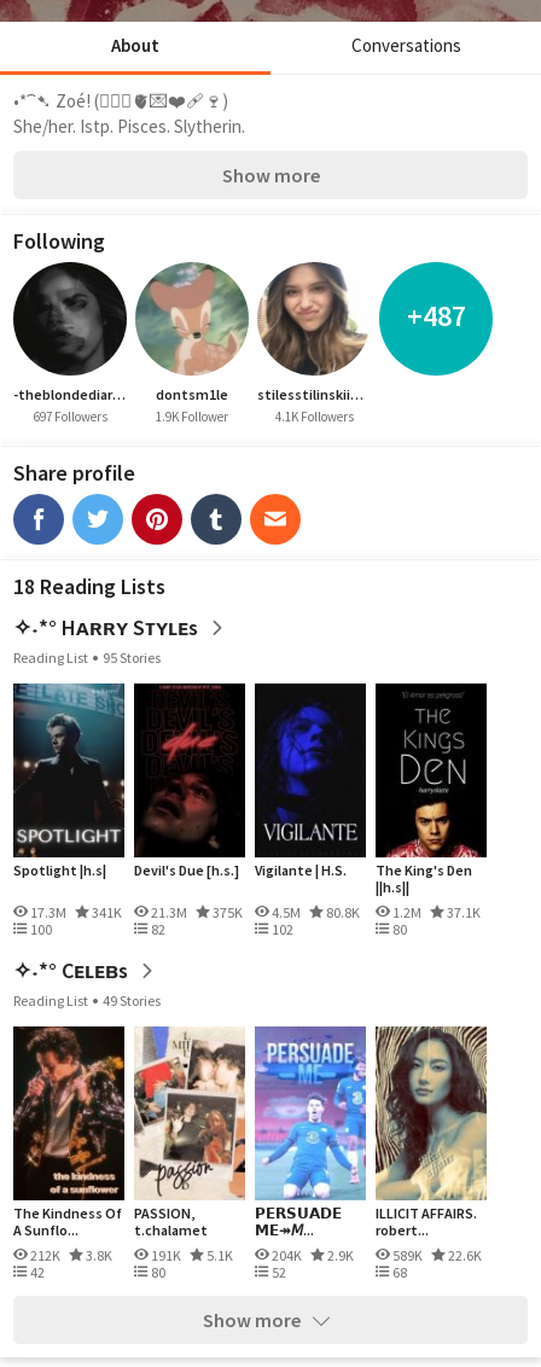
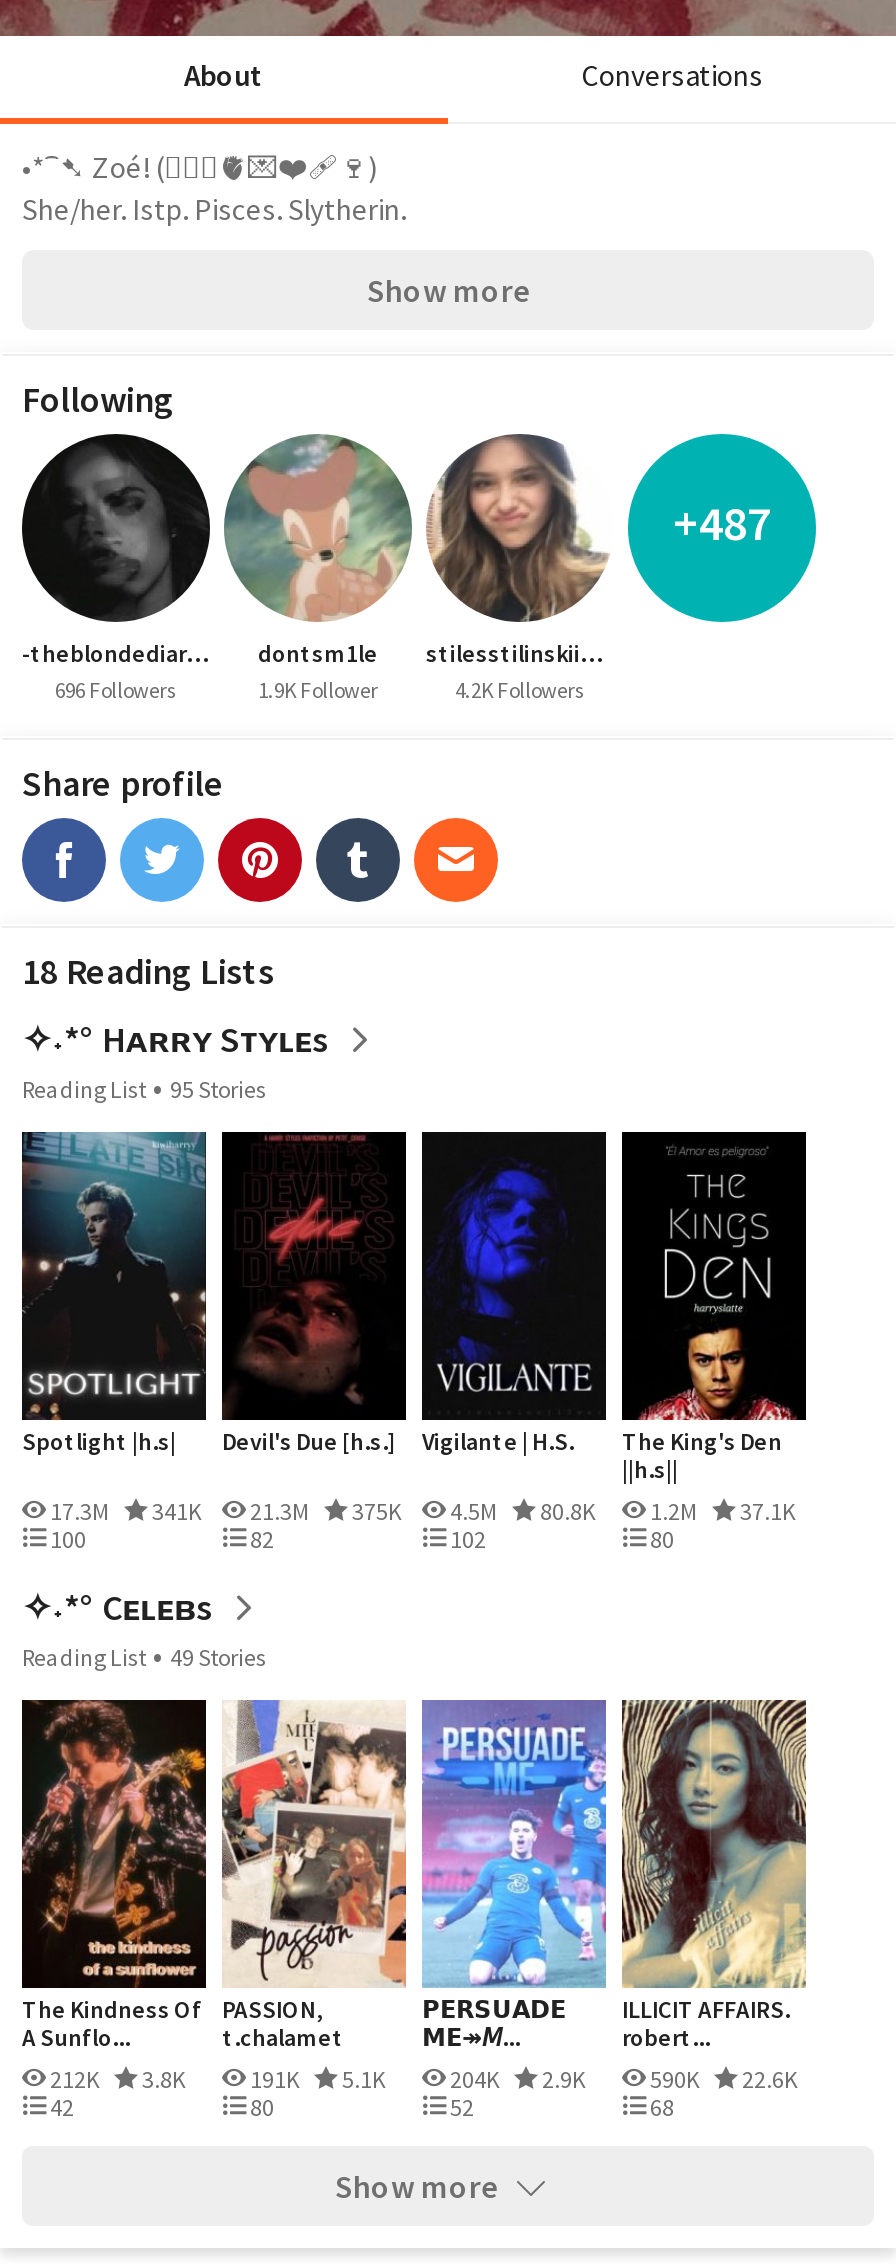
[33,408,107,425] 697 Followers -> [55,676,177,704] 696 Followers
[275,408,353,425] 4.1K Followers -> [455,676,585,704] 4.2K Followers
[28,1246,482,1264] 212K 3.8K 191K 5.1K 204K 2.9K 589K 22.6K -> [46,2064,798,2094] 212K 3.8K 191K 5.1K 204K 2.9K 590K 22.6K

